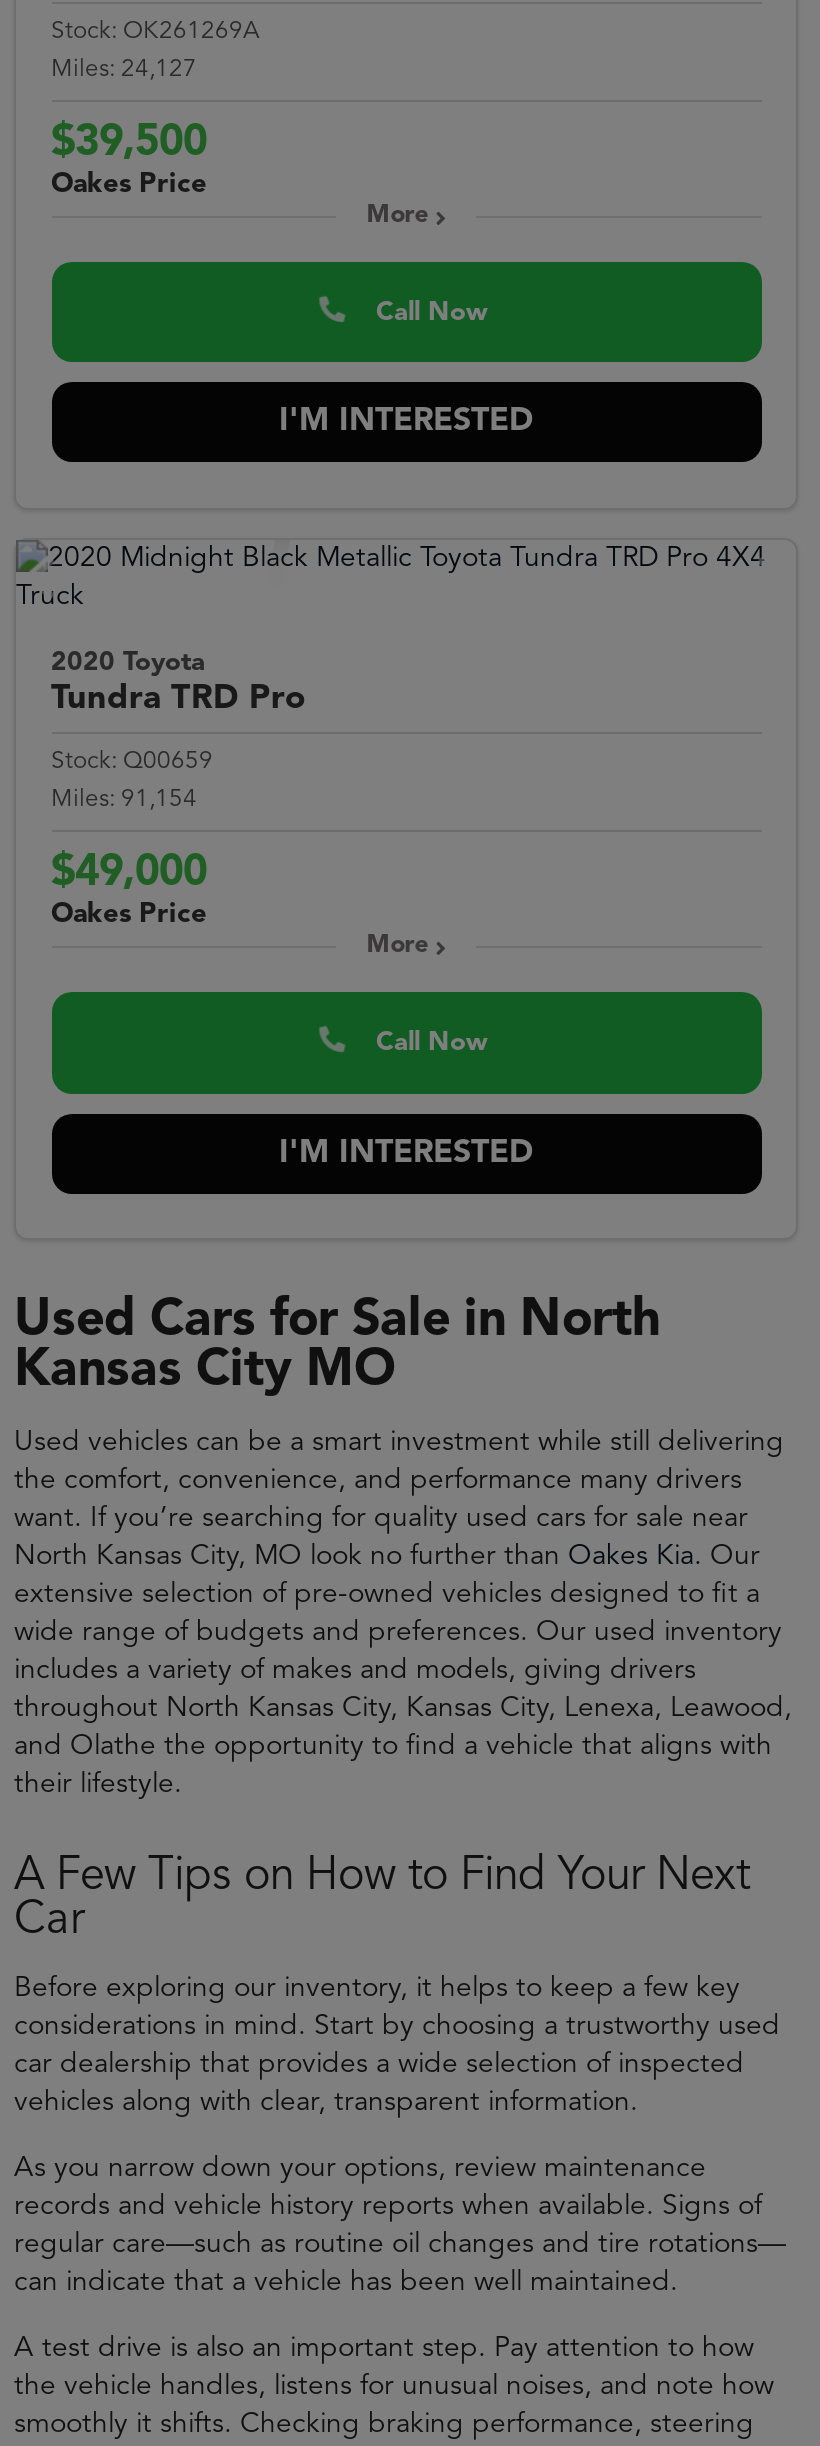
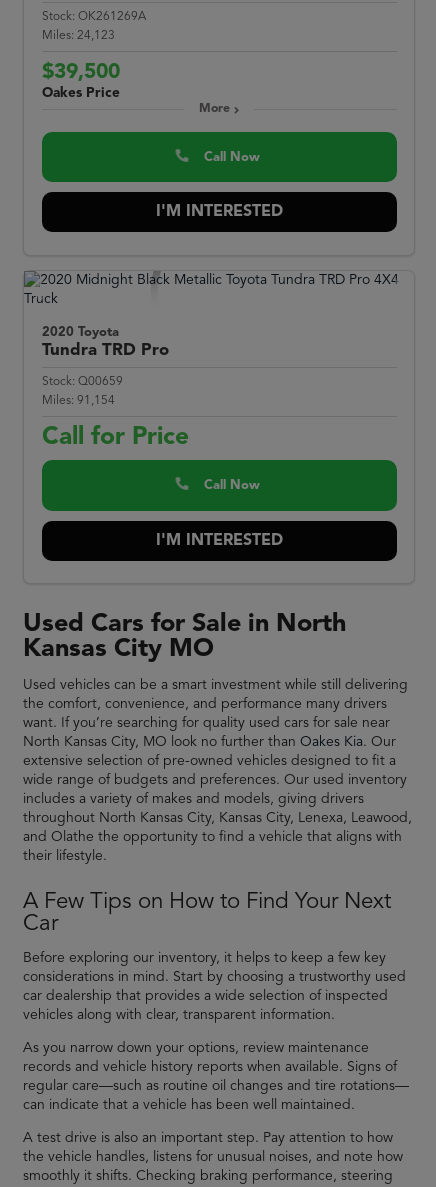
[51,57,197,81] Miles: 24,127 -> [41,30,114,42] Miles: 24,123
[51,852,428,958] $49,000 | Oakes Price | More -> [41,425,188,450] Call for Price

